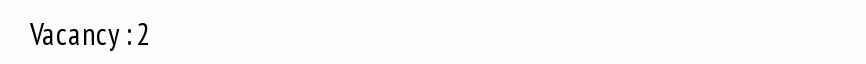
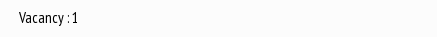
[30,16,150,54] Vacancy : 2 -> [19,8,79,27] Vacancy : 1

